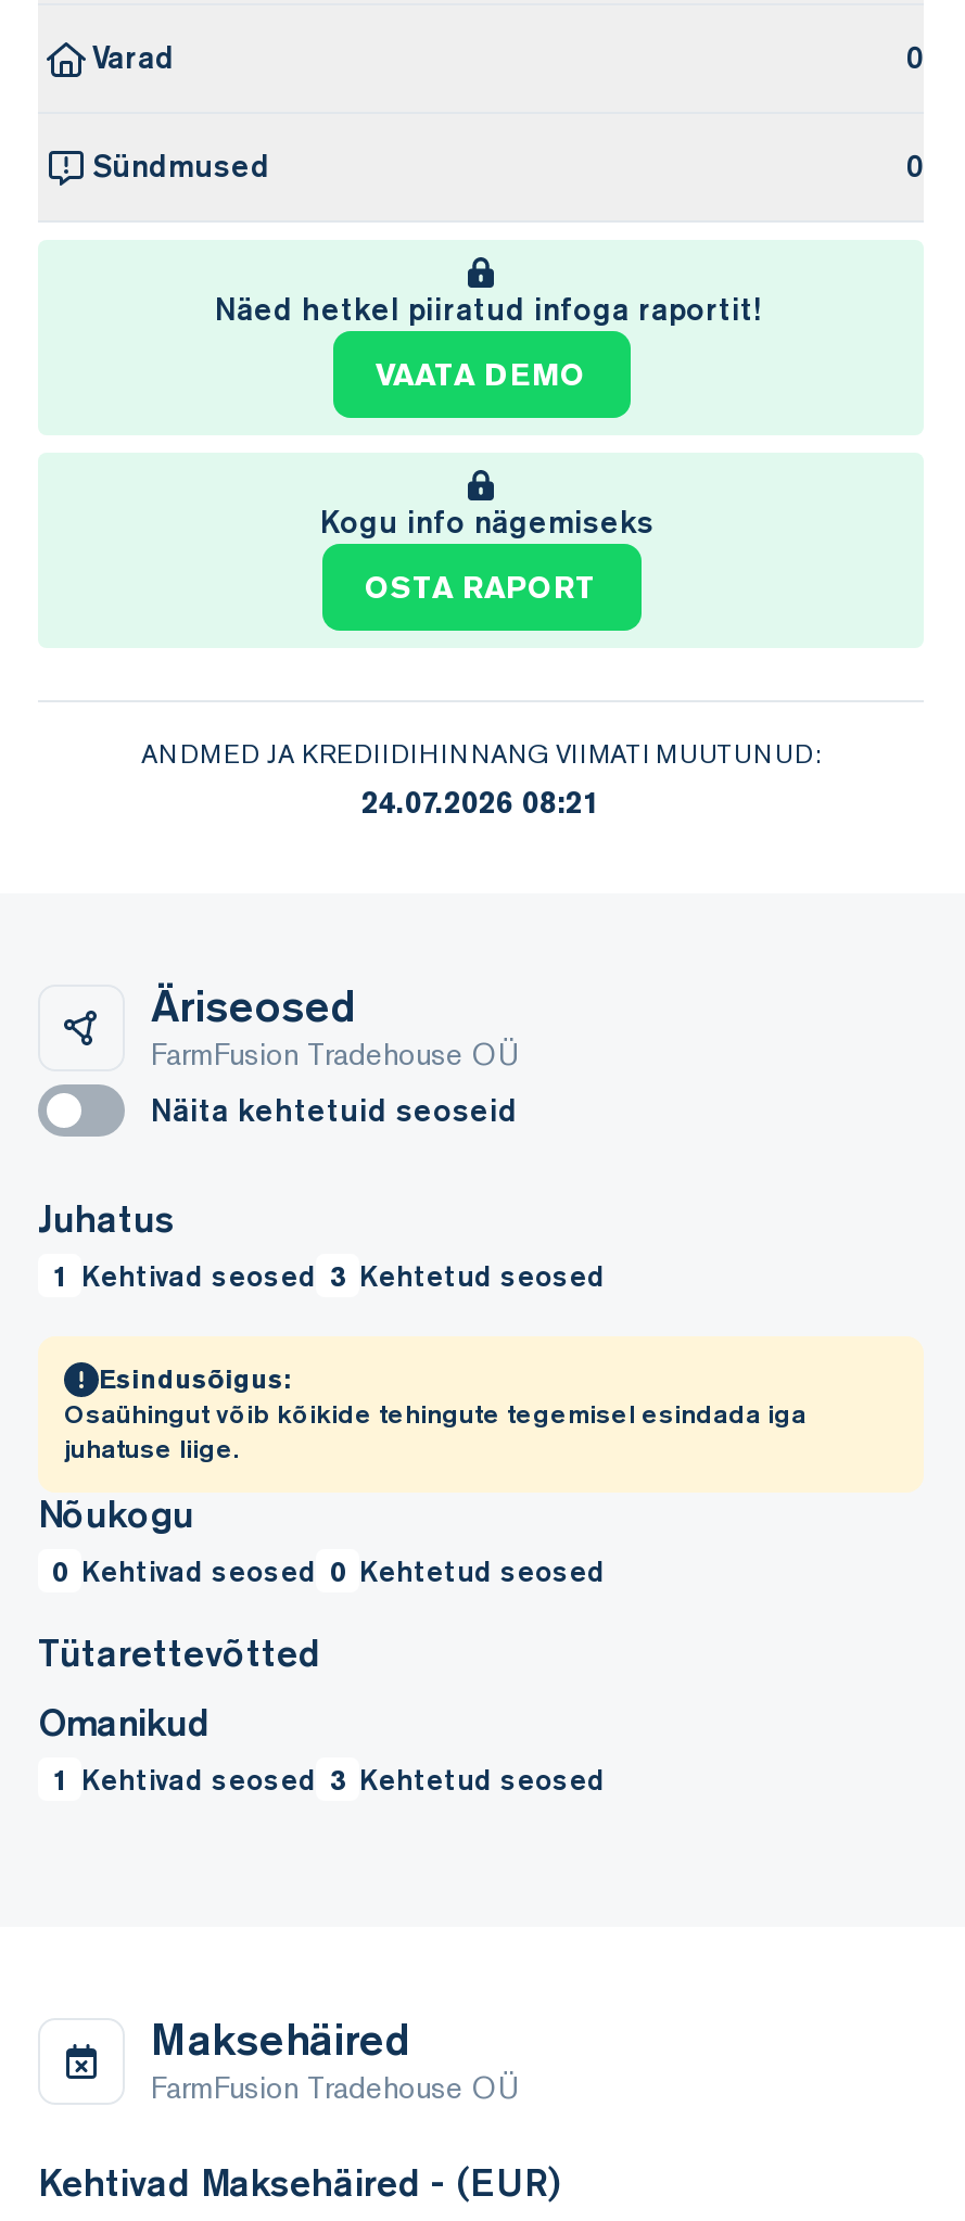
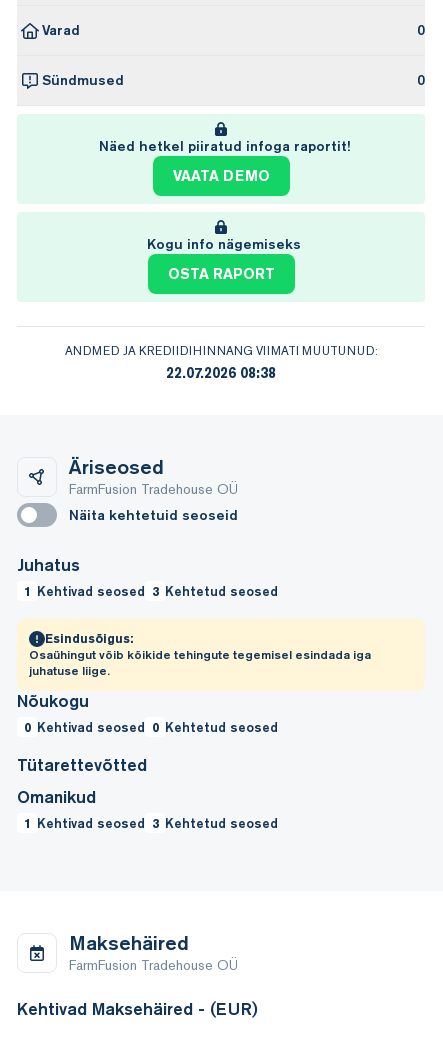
[361,783,600,822] 24.07.2026 08:21 -> [166,364,276,382] 22.07.2026 08:38

